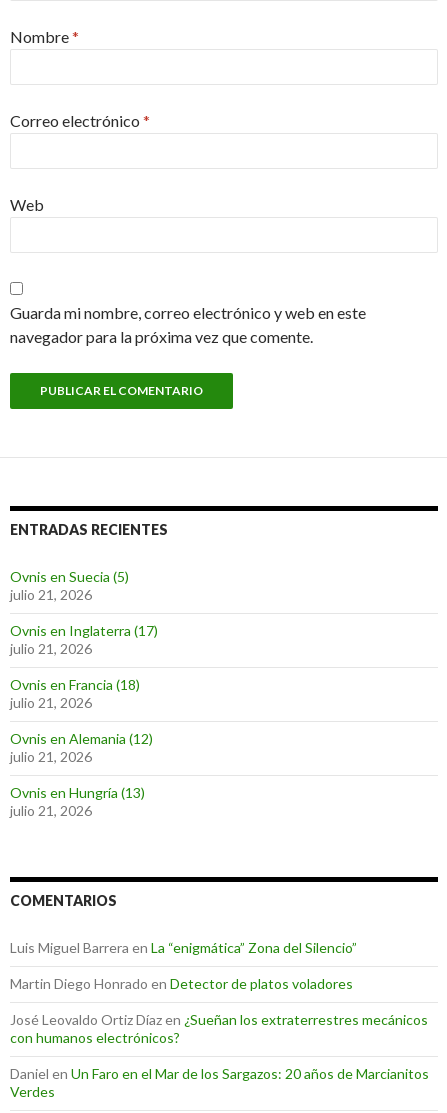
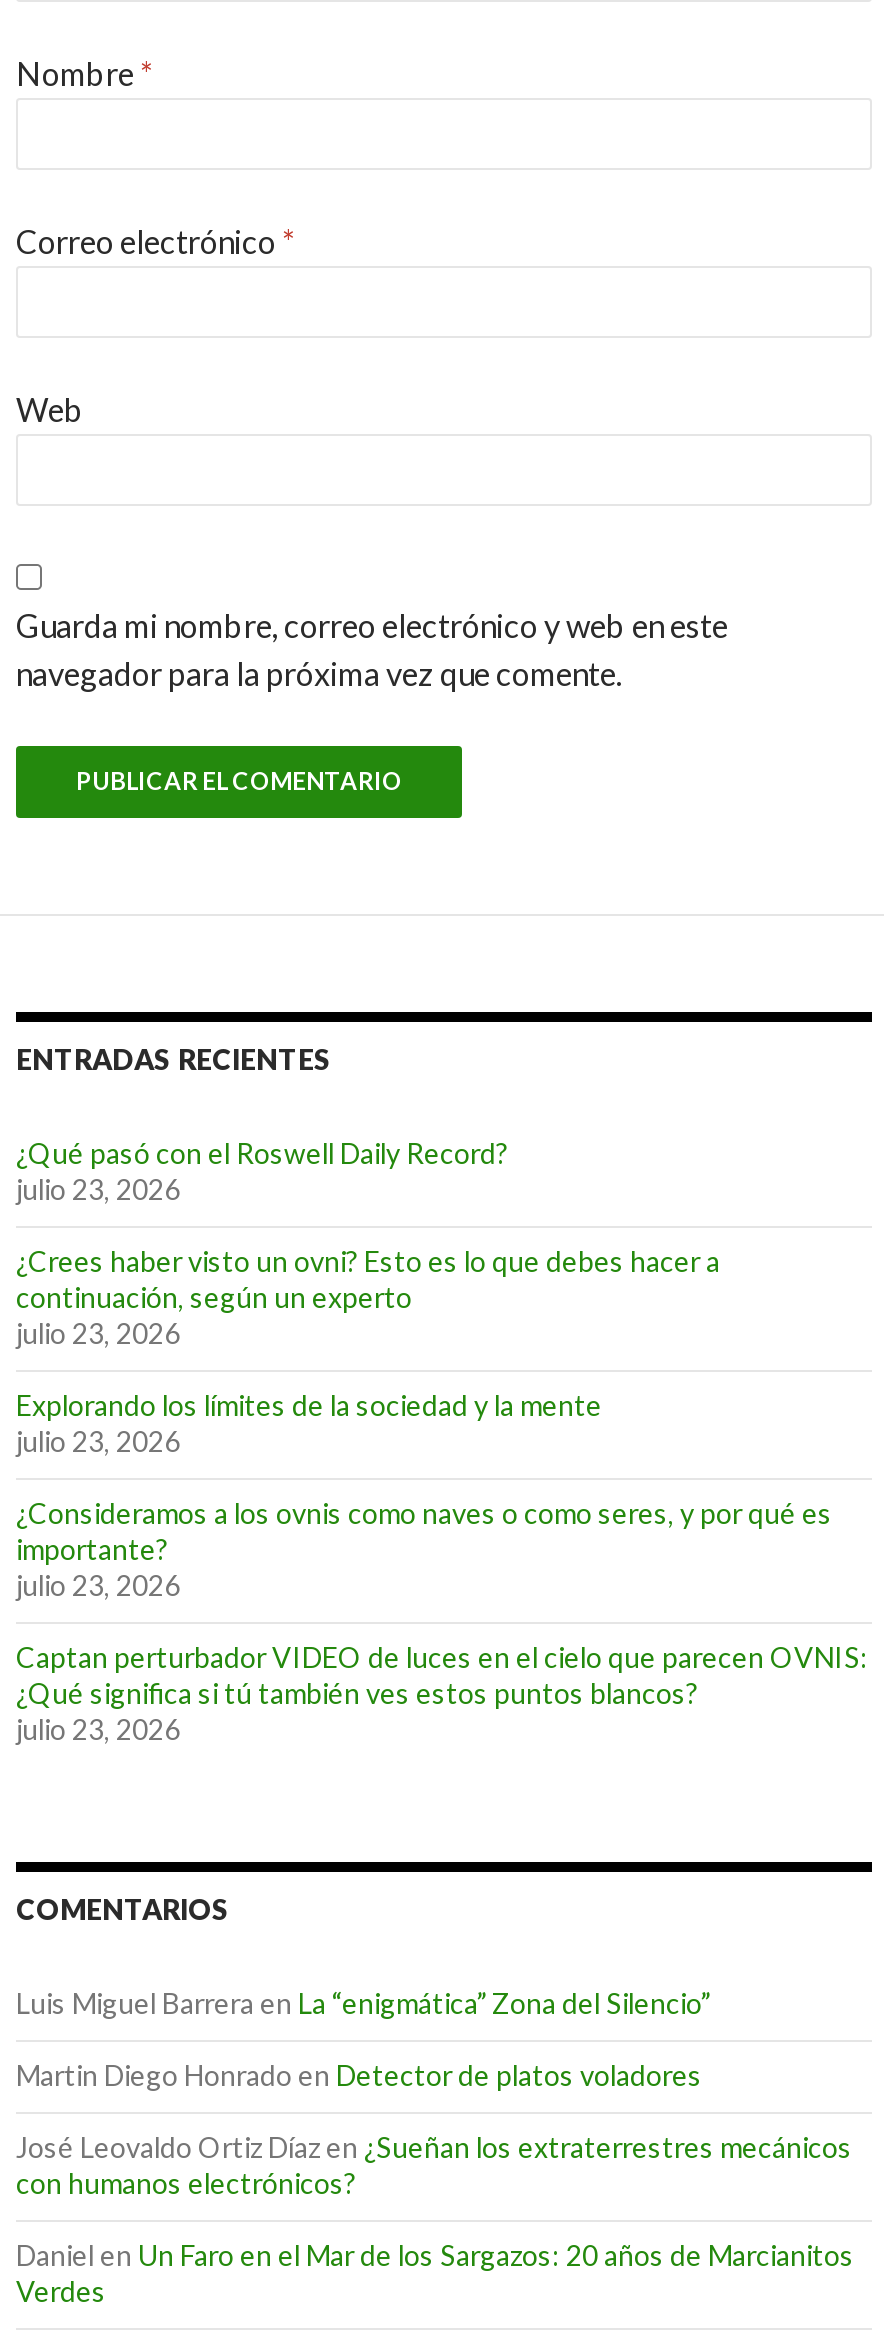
[10,568,129,603] Ovnis en Suecia (5) | julio 21, 2026 -> [16,1136,508,1206] ¿Qué pasó con el Roswell Daily Record? | julio 23, 2026
[10,622,158,657] Ovnis en Inglaterra (17) | julio 21, 2026 -> [16,1244,720,1350] ¿Crees haber visto un ovni? Esto es lo que debes hacer a | continuación, según un experto | julio 23, 2026
[10,676,140,711] Ovnis en Francia (18) | julio 21, 2026 -> [16,1388,602,1458] Explorando los límites de la sociedad y la mente | julio 23, 2026
[10,730,153,765] Ovnis en Alemania (12) | julio 21, 2026 -> [16,1496,832,1602] ¿Consideramos a los ovnis como naves o como seres, y por qué es | importante? | julio 23, 2026
[10,784,145,819] Ovnis en Hungría (13) | julio 21, 2026 -> [16,1640,868,1746] Captan perturbador VIDEO de luces en el cielo que parecen OVNIS: | ¿Qué significa si tú también ves estos puntos blancos? | julio 23, 2026

